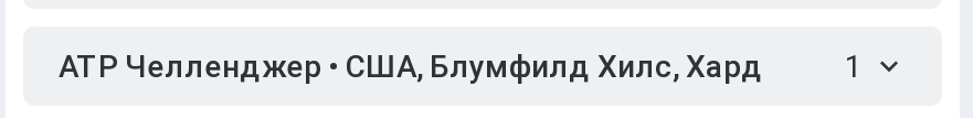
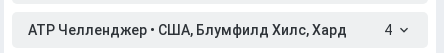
[845,49,863,84] 1 -> [384,22,392,38] 4

